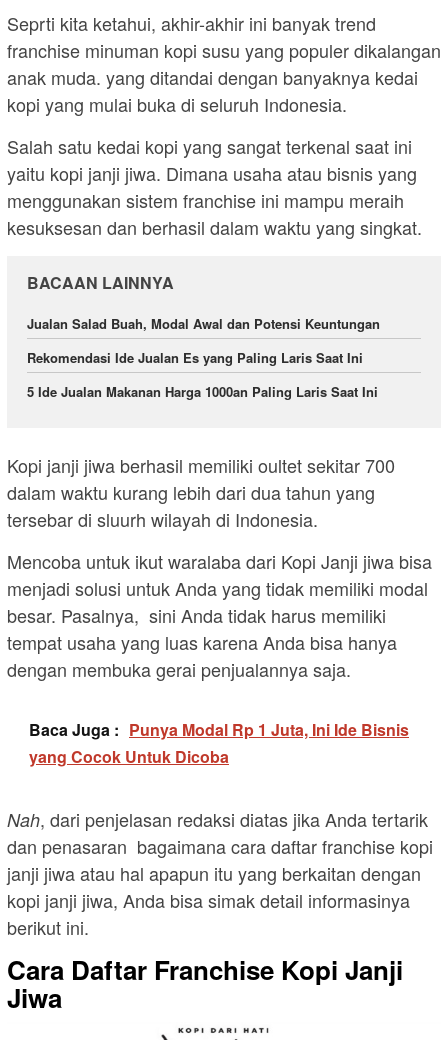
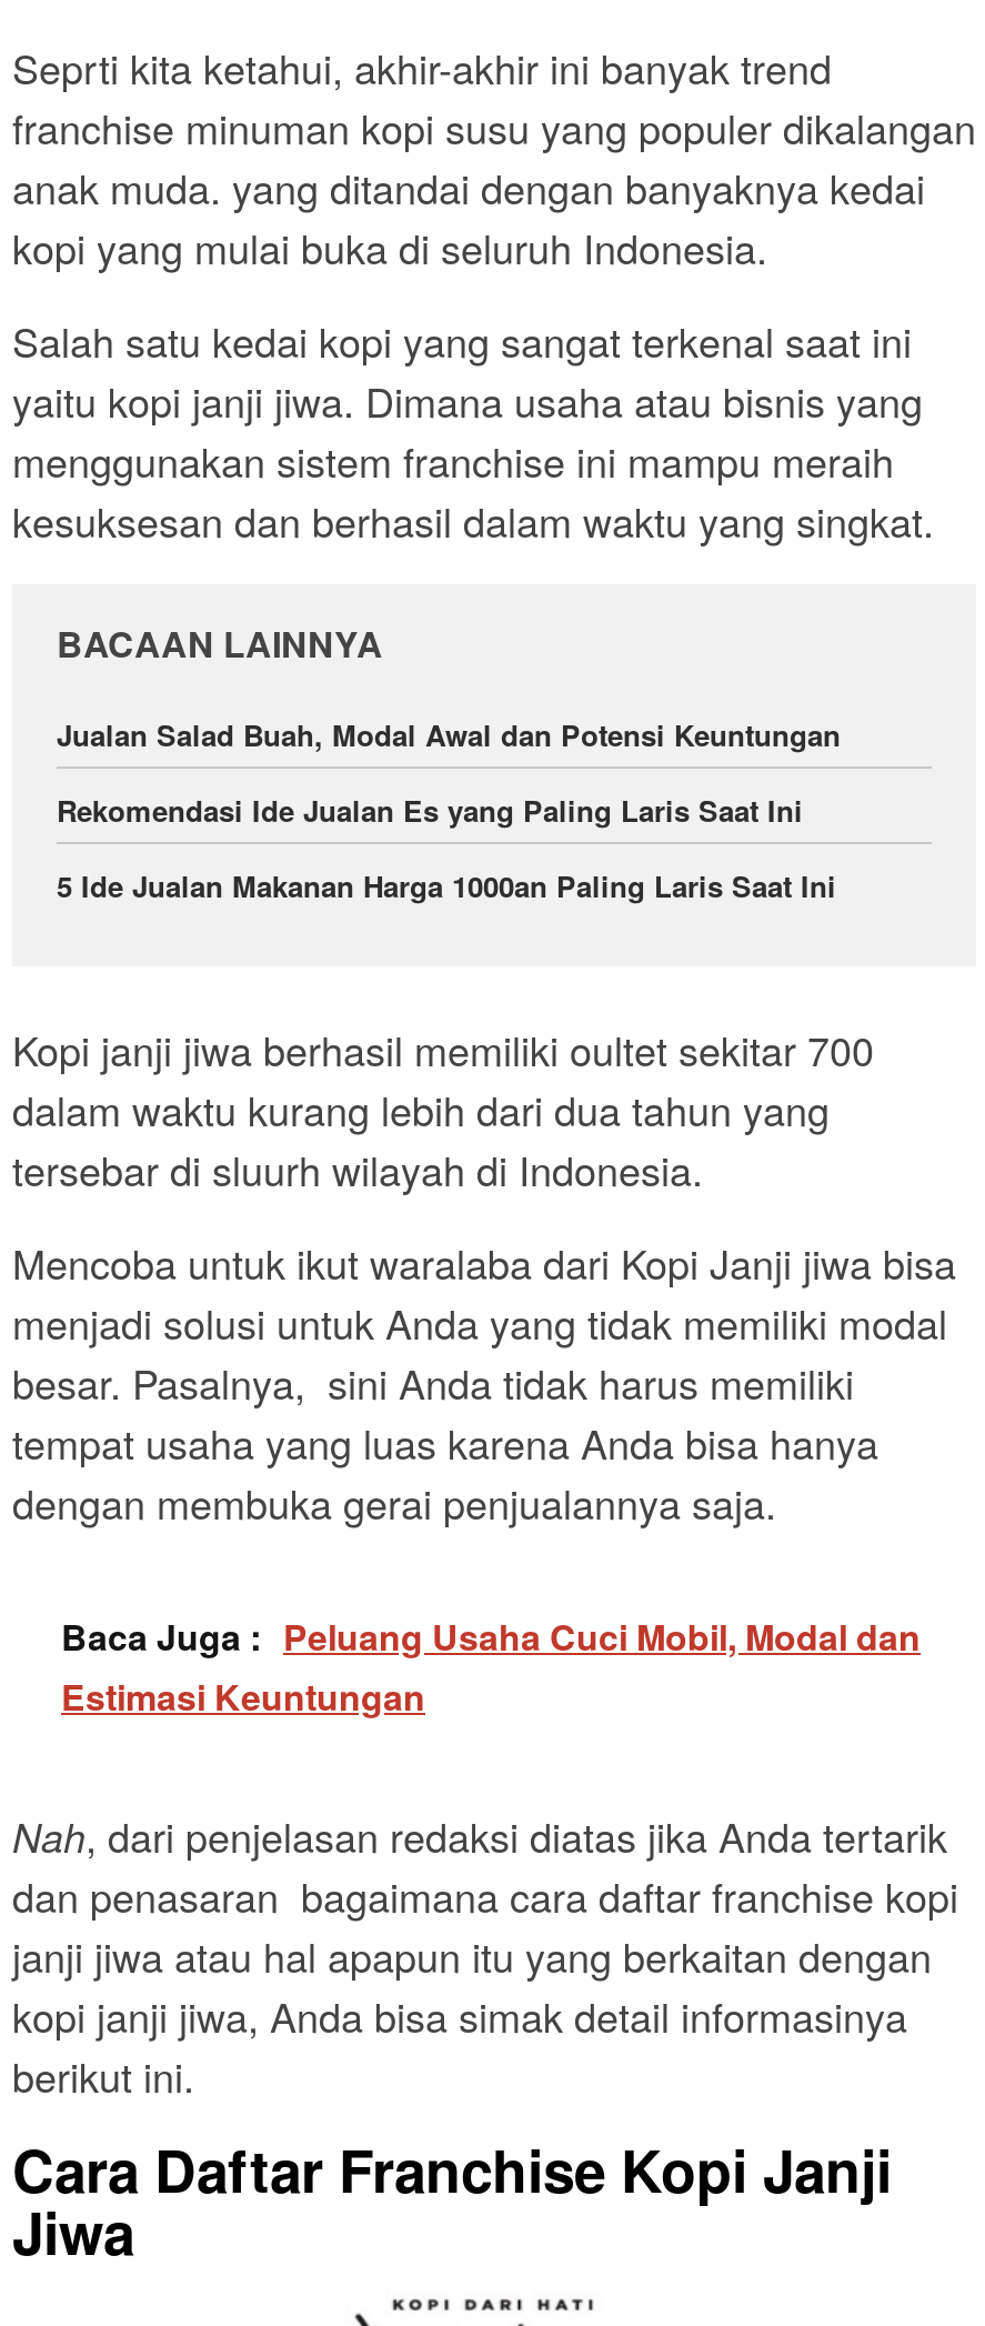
[29,718,409,768] Baca Juga : Punya Modal Rp 1 Juta, Ini Ide Bisnis | yang Cocok Untuk Dicoba -> [61,1610,921,1721] Baca Juga : Peluang Usaha Cuci Mobil, Modal dan | Estimasi Keuntungan

